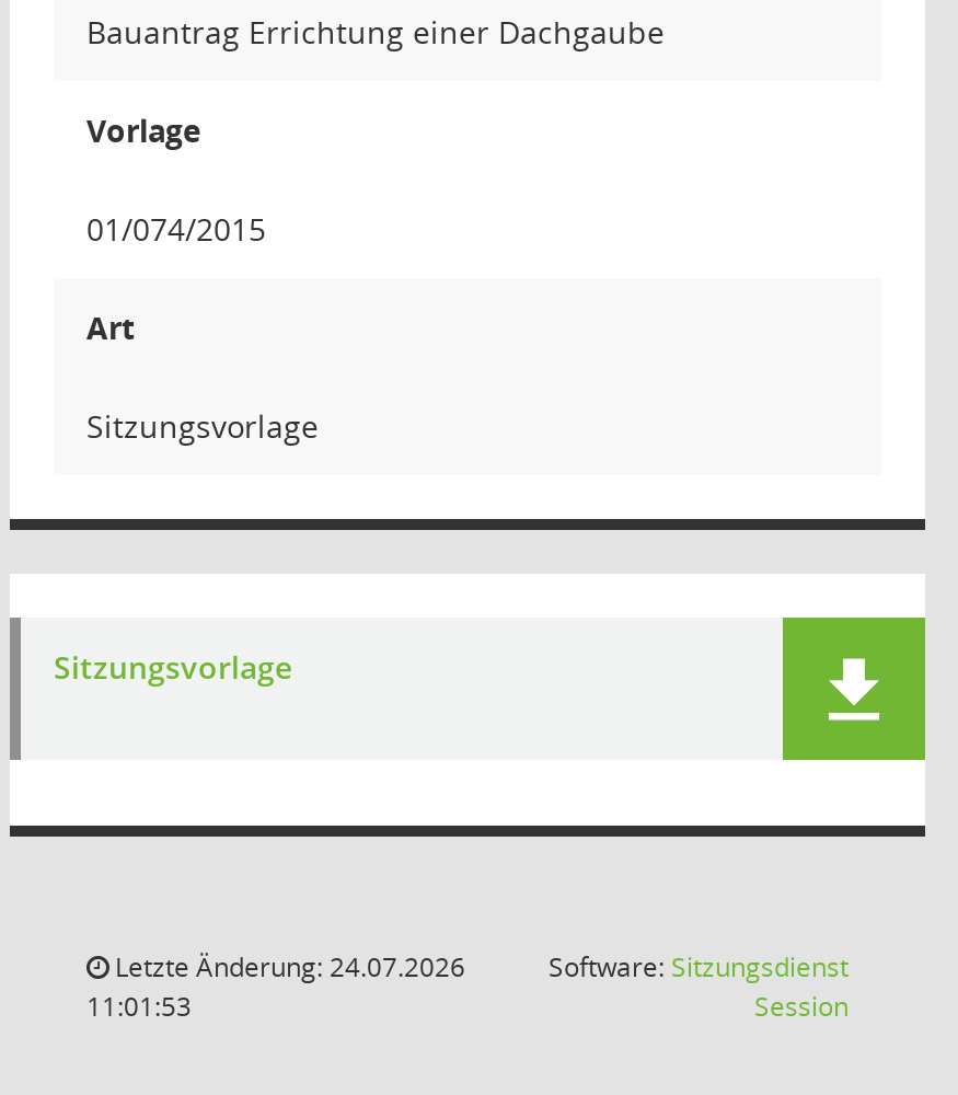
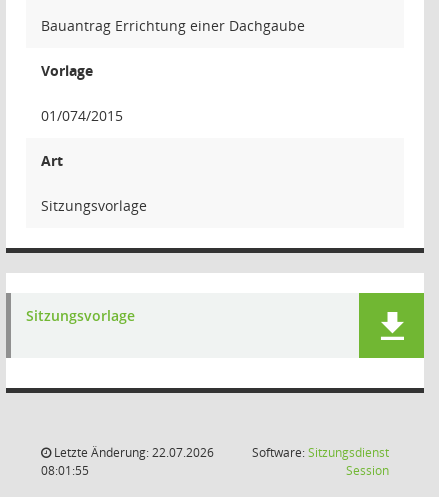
[108,948,465,985] Letzte Änderung: 24.07.2026 -> [51,444,214,461] Letzte Änderung: 22.07.2026
[86,988,192,1025] 11:01:53 -> [41,462,89,479] 08:01:55

